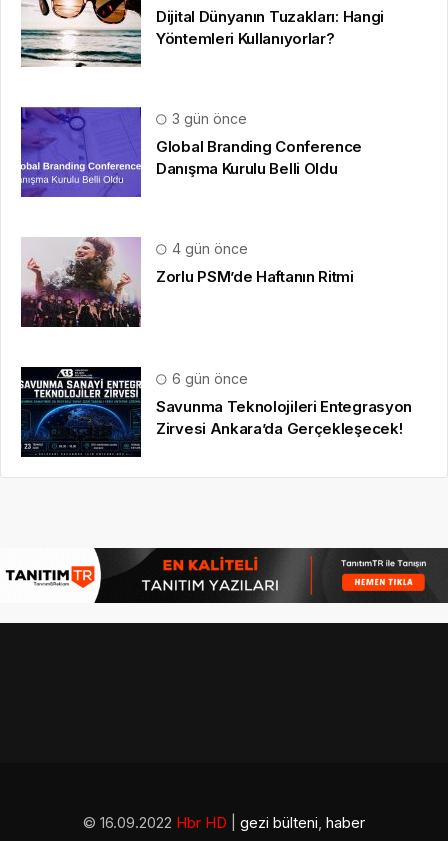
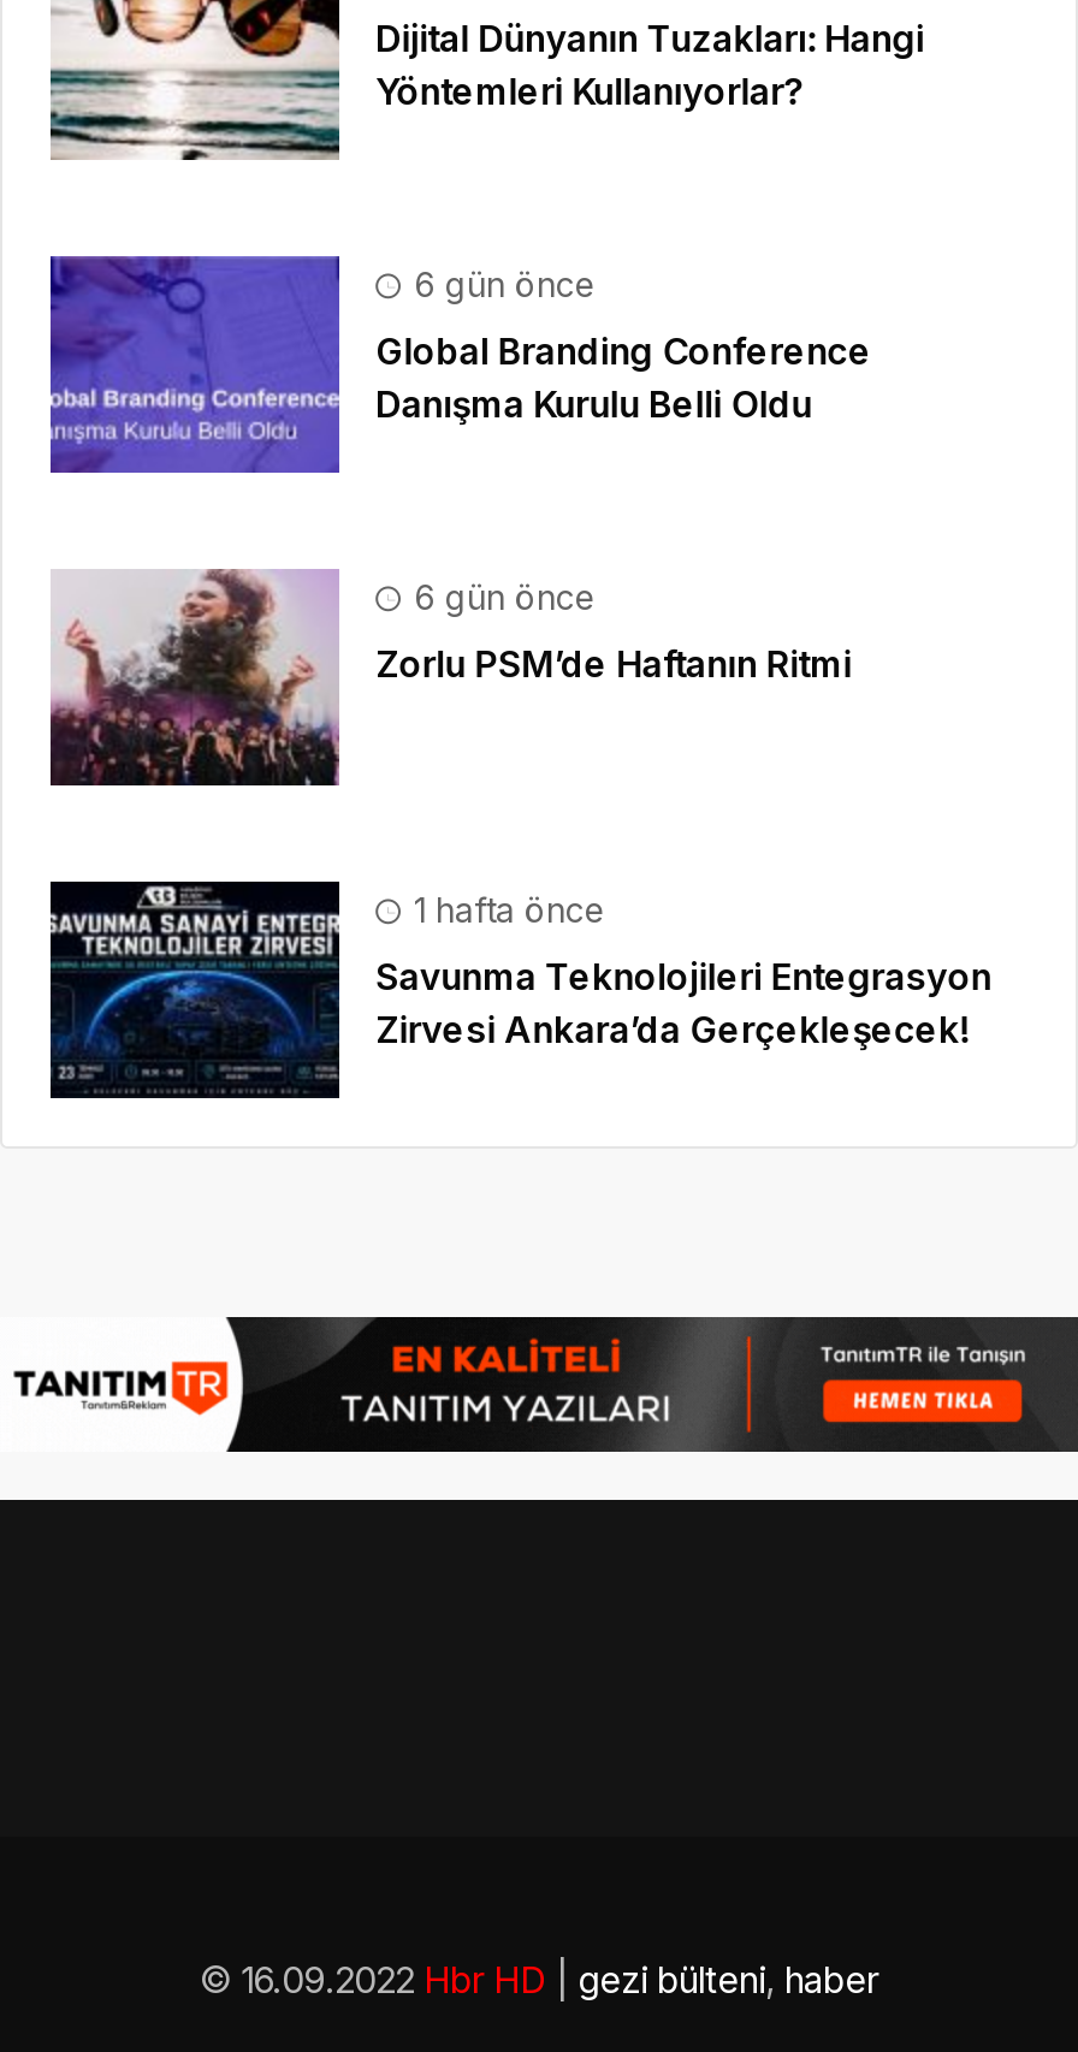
[168,110,247,127] 3 gün önce -> [404,264,597,305] 6 gün önce
[168,240,248,257] 4 gün önce -> [404,577,597,618] 6 gün önce
[168,370,248,387] 6 gün önce -> [404,889,606,930] 1 hafta önce

